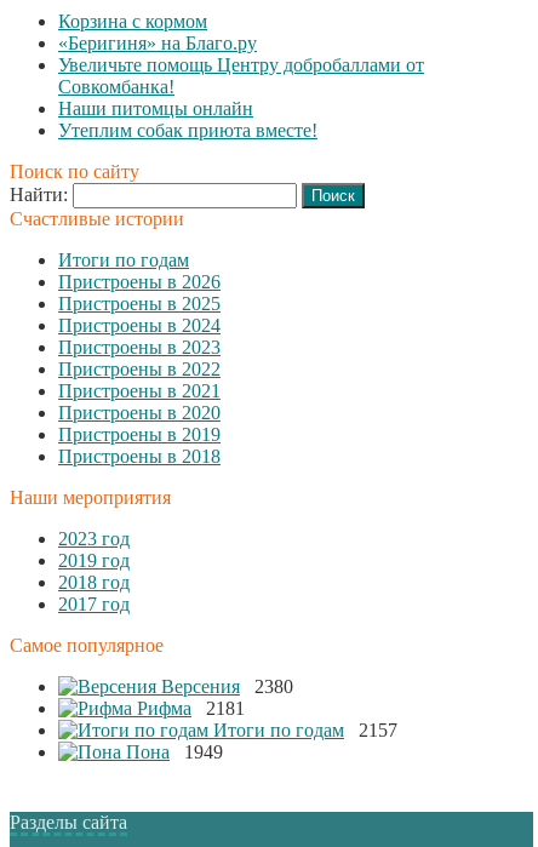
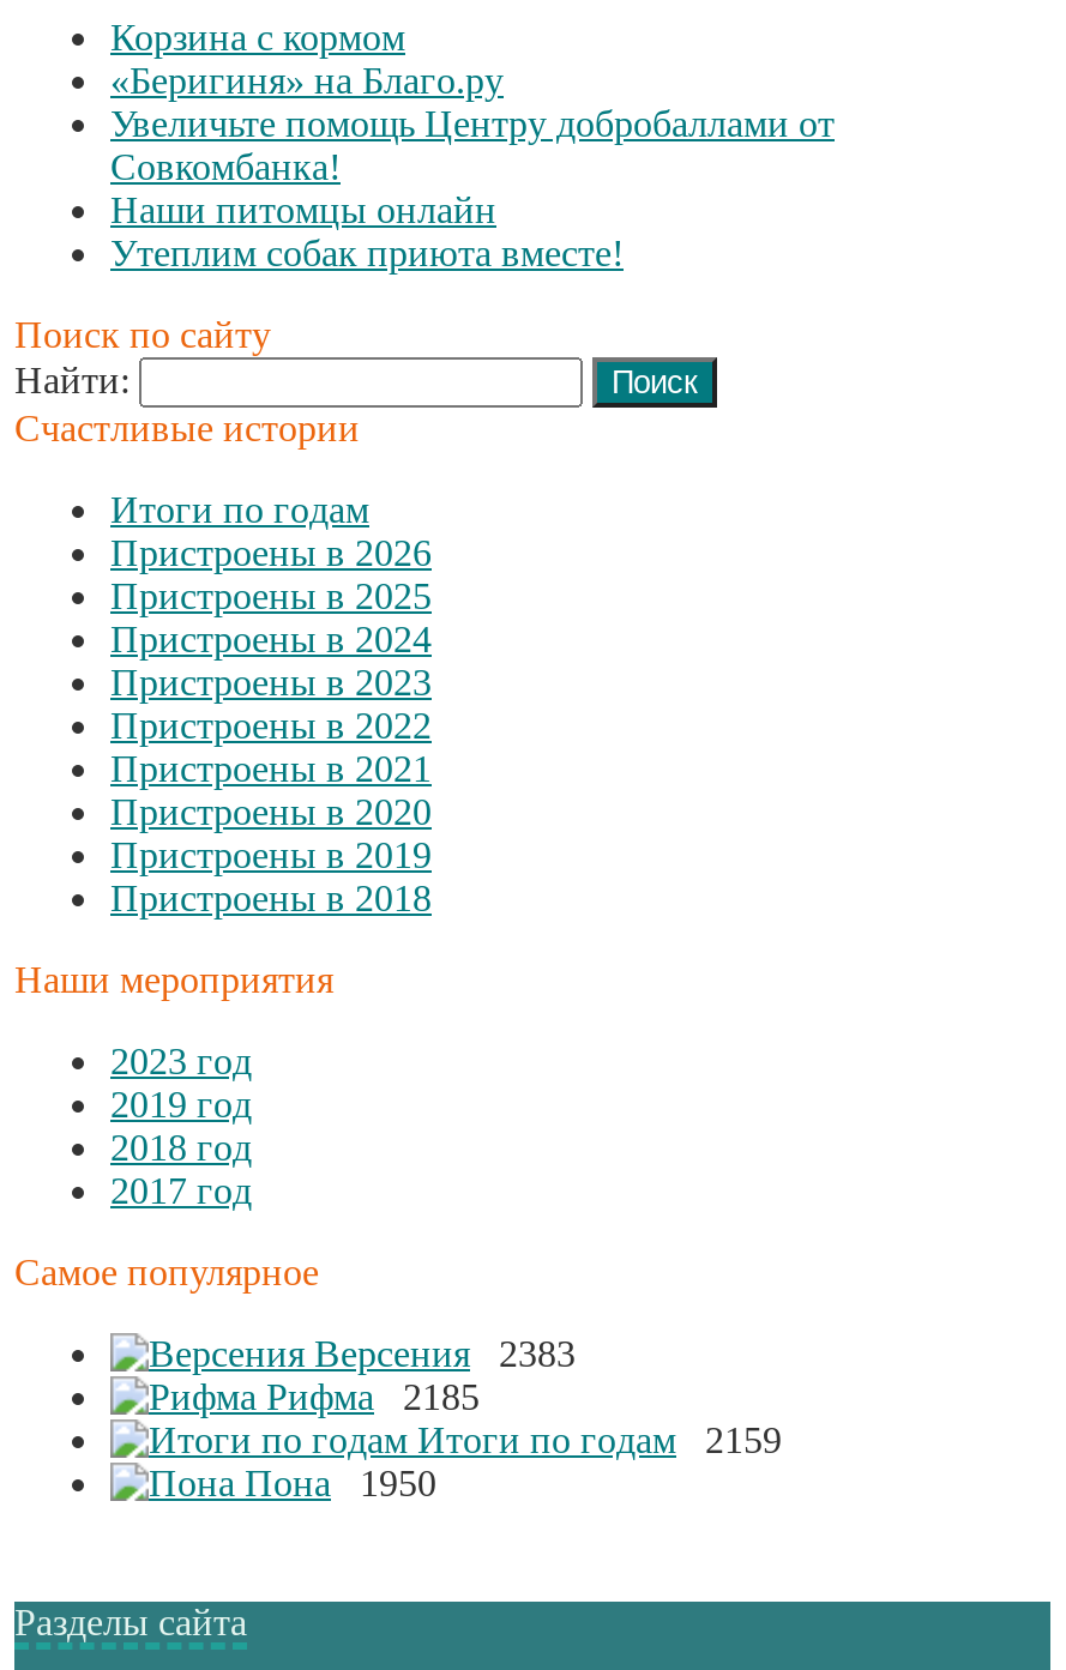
[161,676,293,697] Версения 2380 -> [314,1333,576,1374] Версения 2383
[137,698,245,718] Рифма 2181 -> [266,1376,480,1417] Рифма 2185
[213,720,397,740] Итоги по годам 2157 -> [417,1419,782,1460] Итоги по годам 2159
[126,741,223,762] Пона 1949 -> [245,1462,436,1503] Пона 1950

